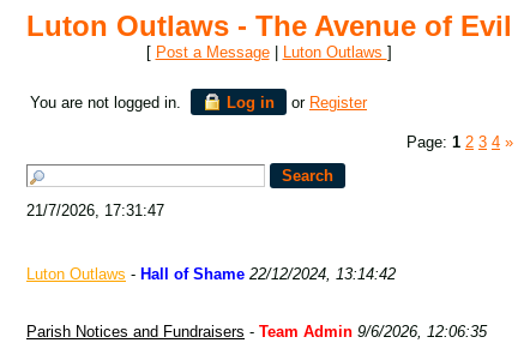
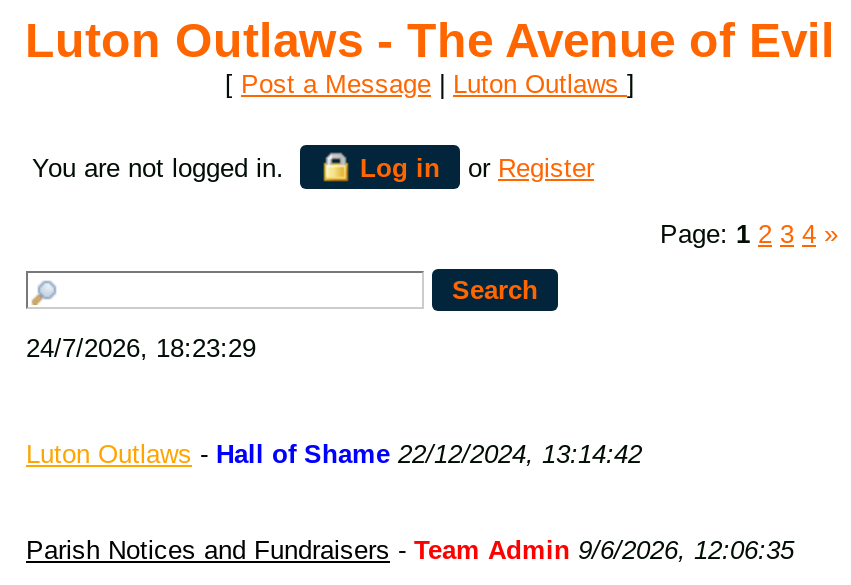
[26,201,174,219] 21/7/2026, 17:31:47 -> [26,333,272,363] 24/7/2026, 18:23:29

